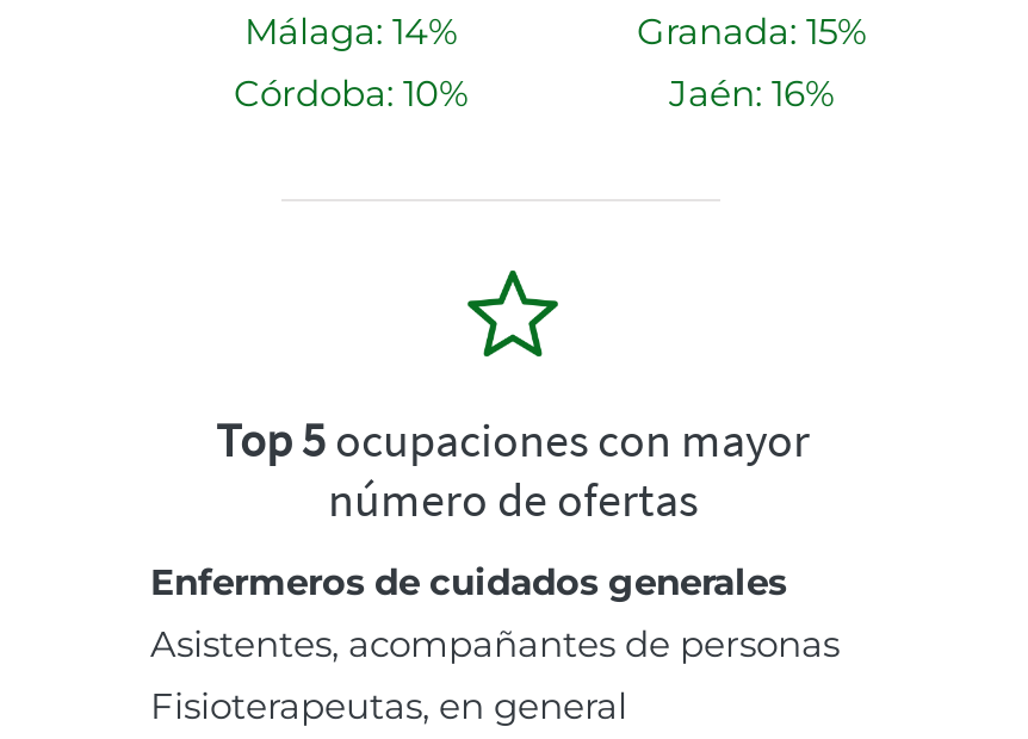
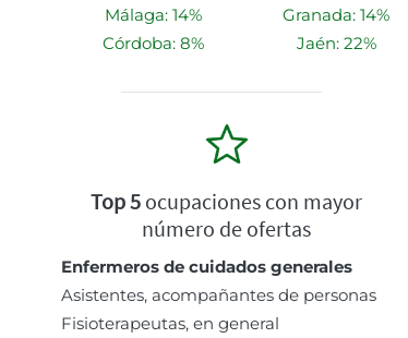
[637,9,866,54] Granada: 15% -> [283,4,389,25] Granada: 14%
[234,71,467,116] Córdoba: 10% -> [102,32,203,53] Córdoba: 8%
[669,71,834,116] Jaén: 16% -> [296,32,376,53] Jaén: 22%

